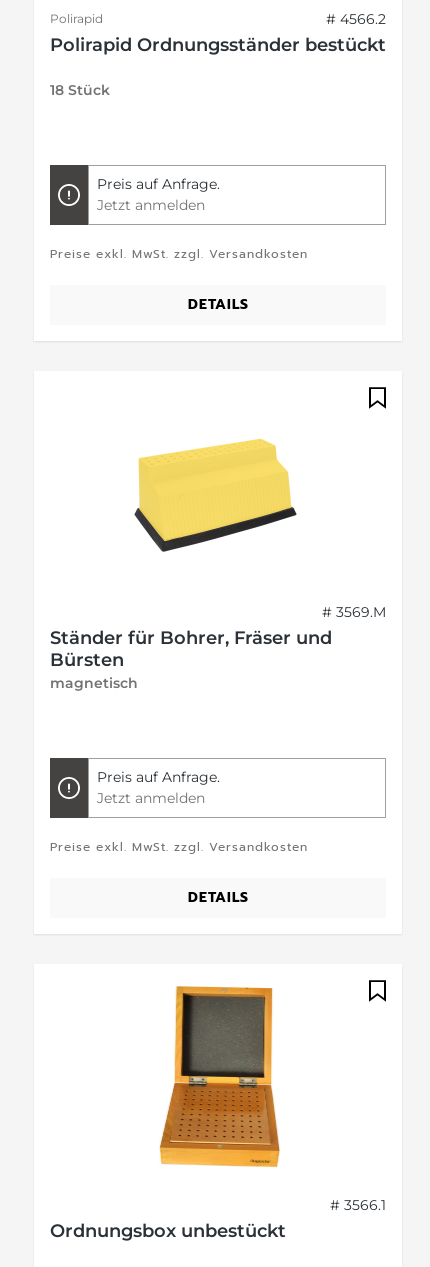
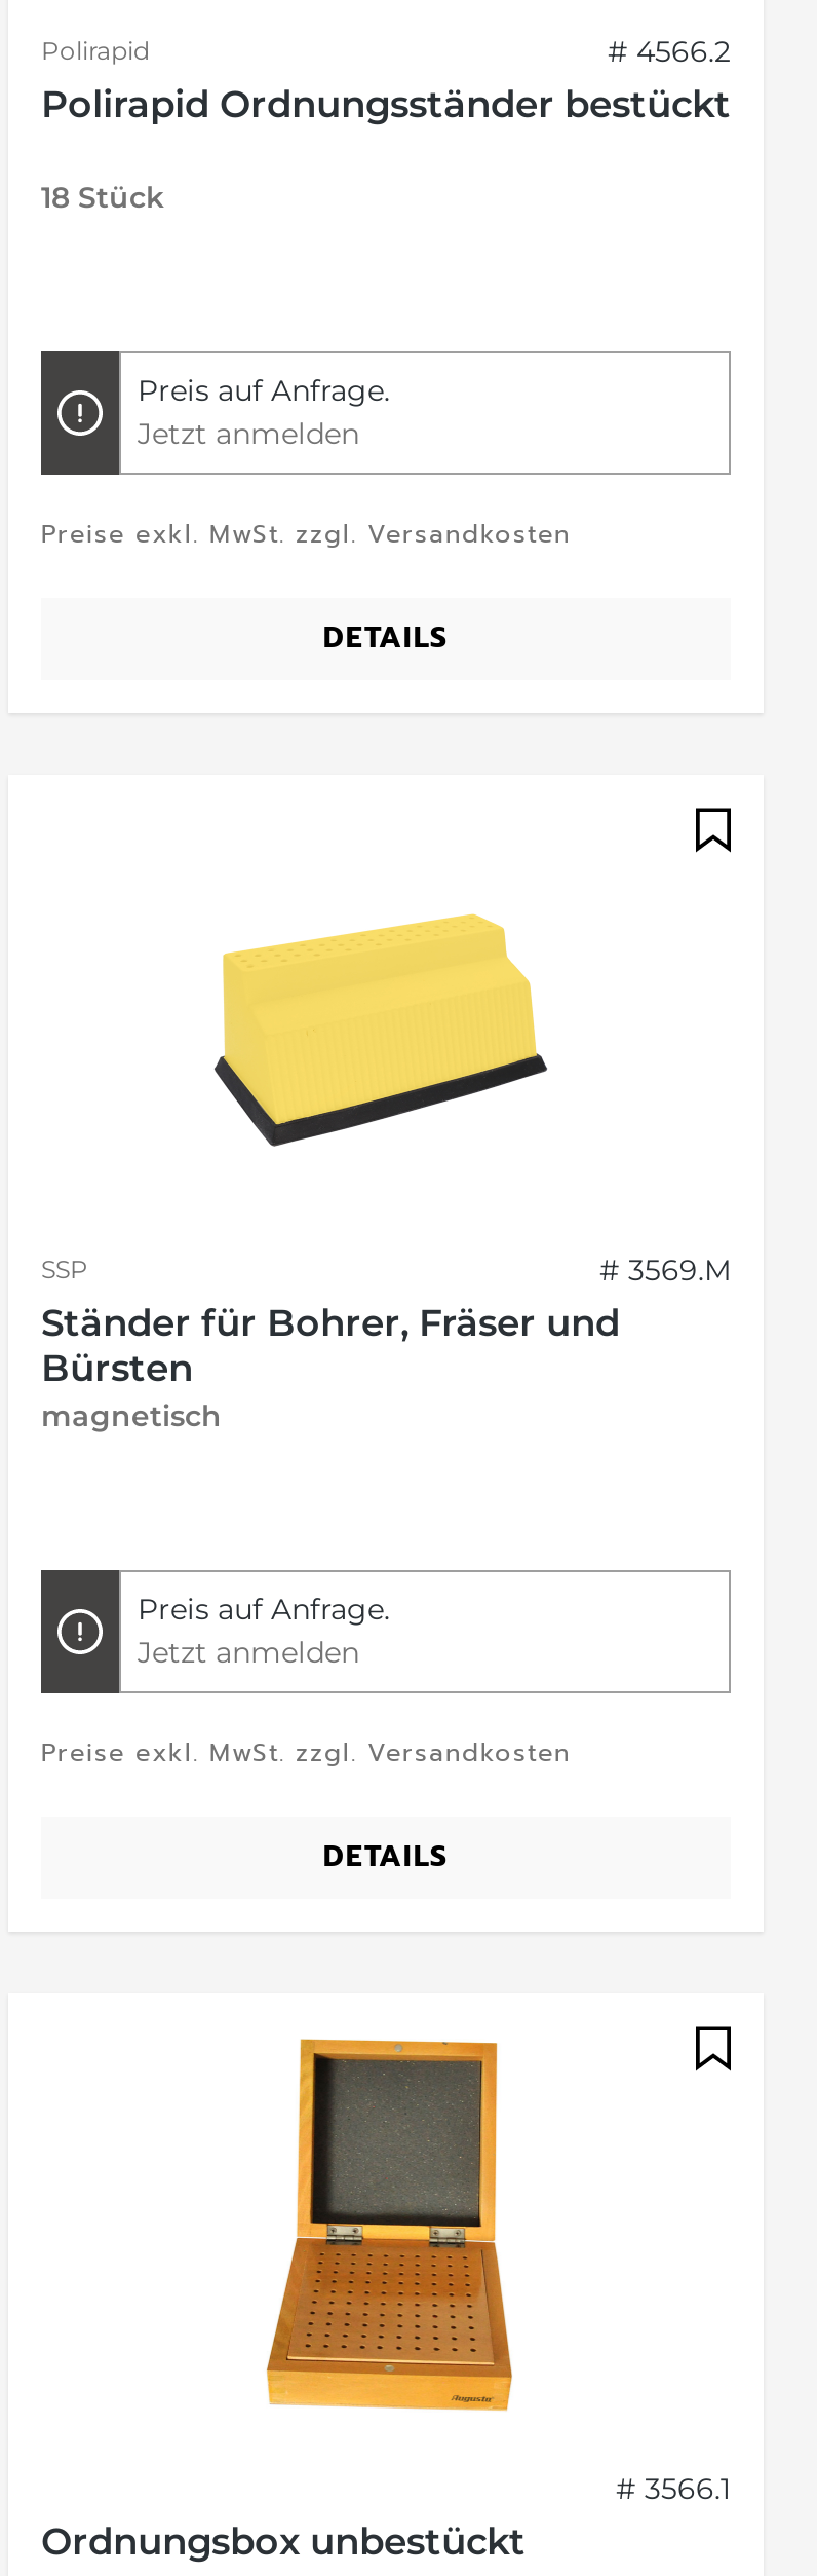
none -> [41,1254,88,1285] SSP

